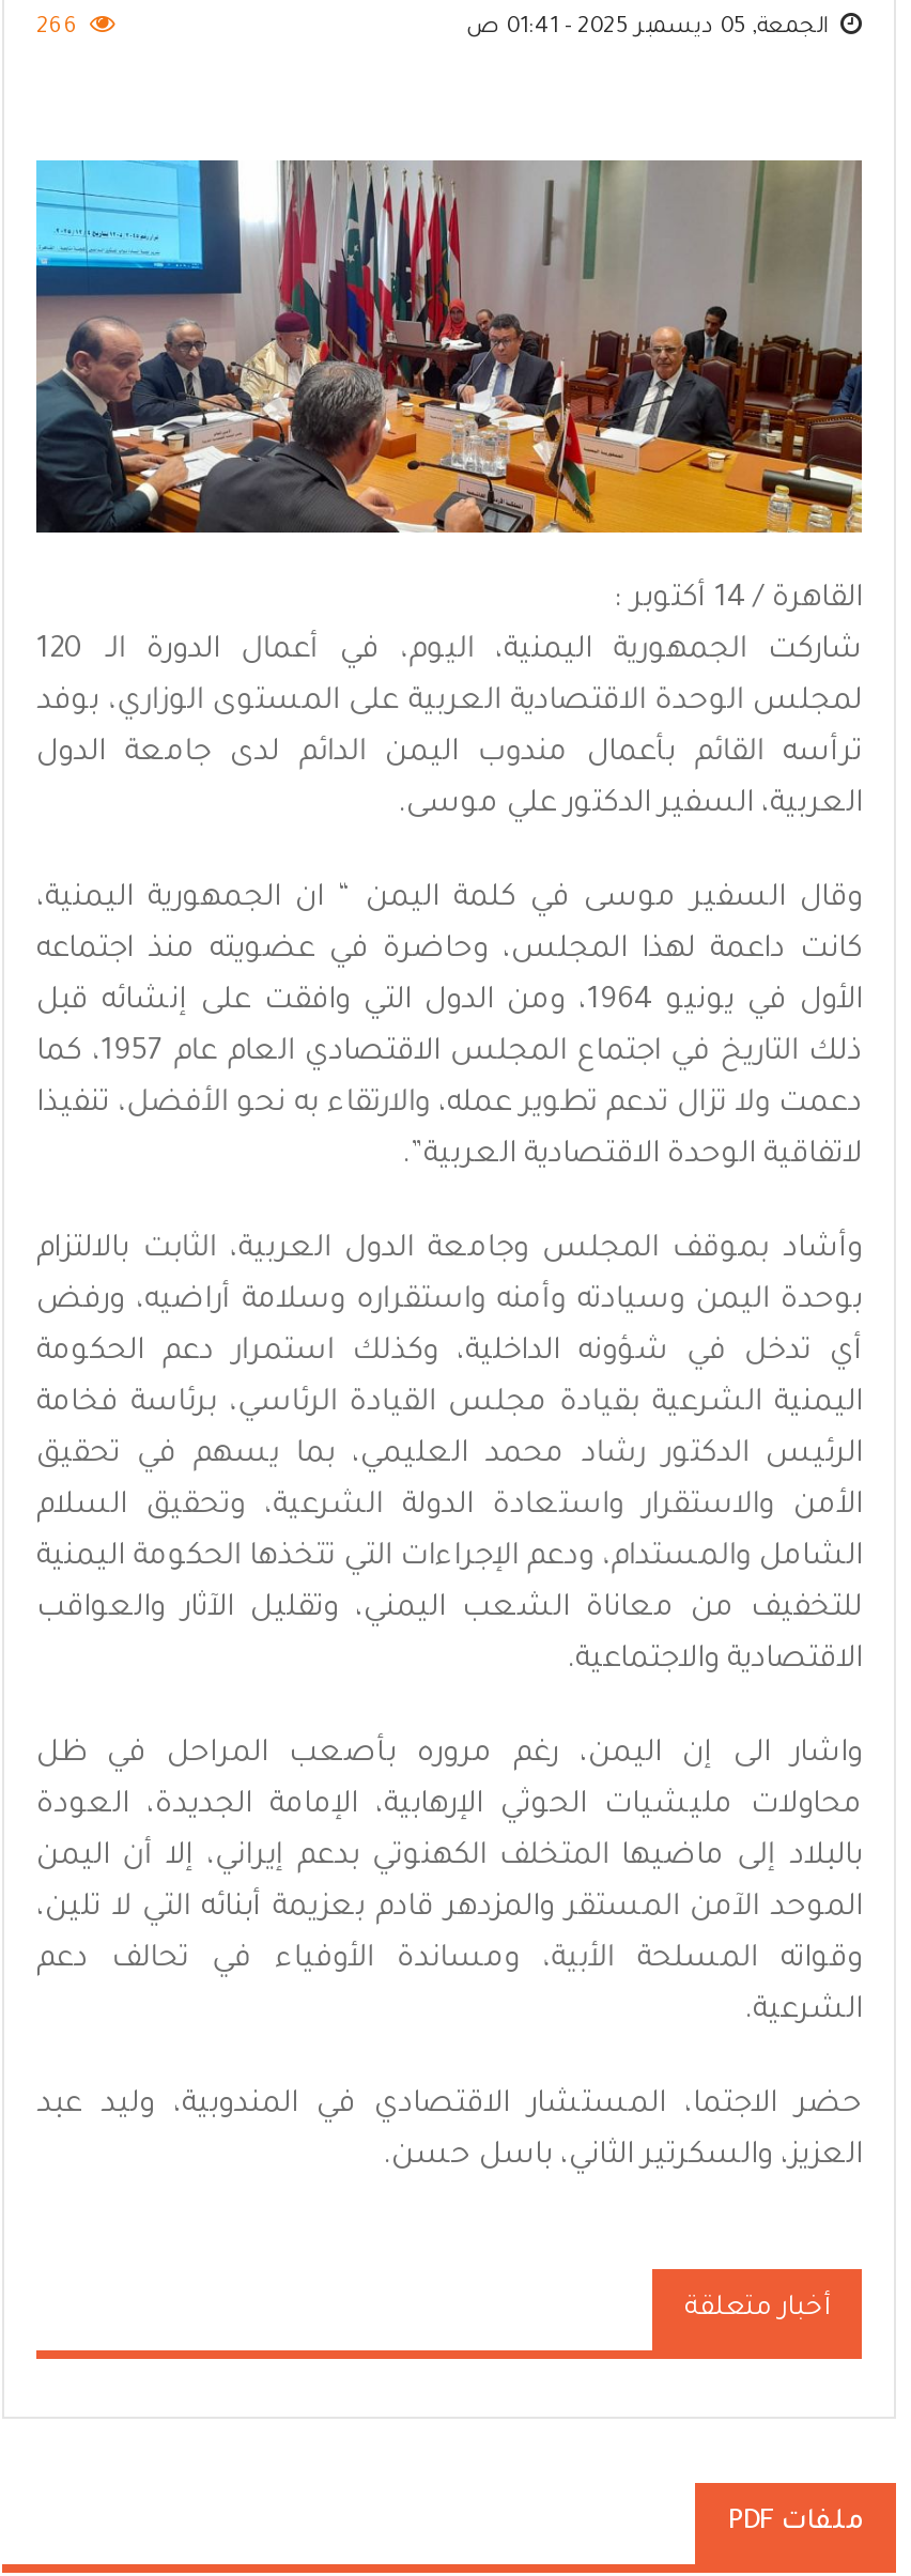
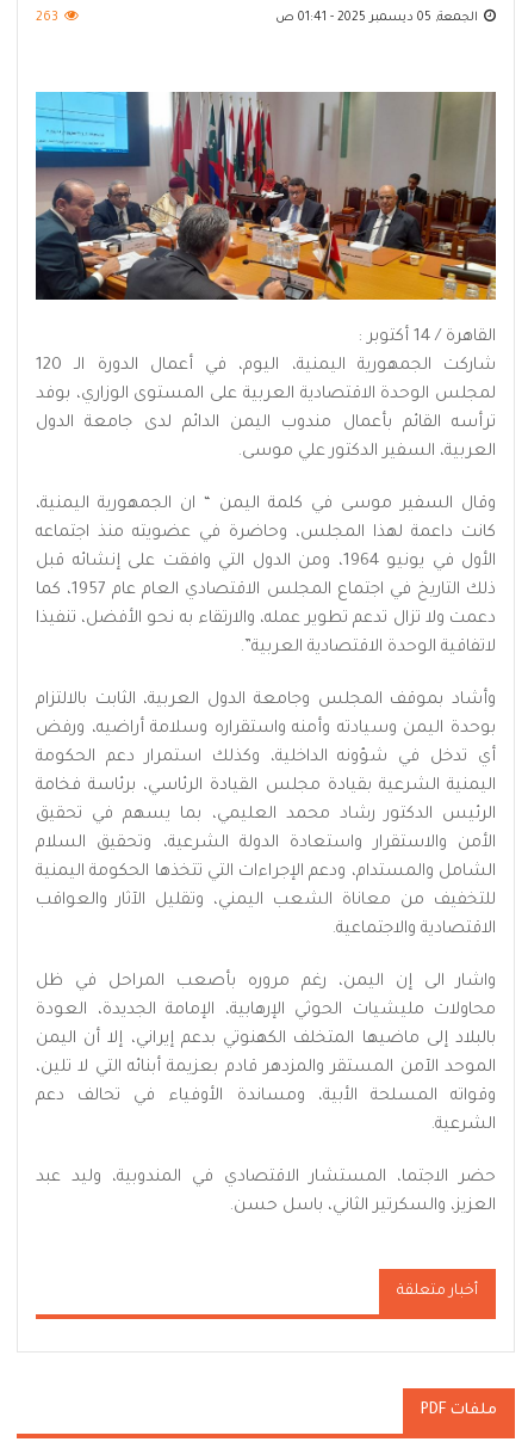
[36,14,79,40] 266 -> [36,10,58,25] 263

